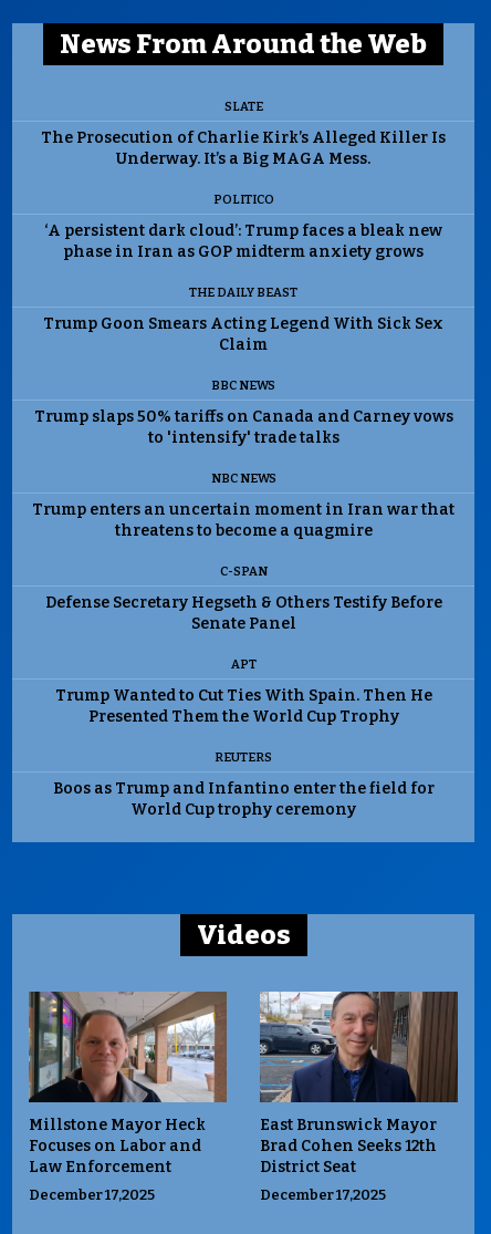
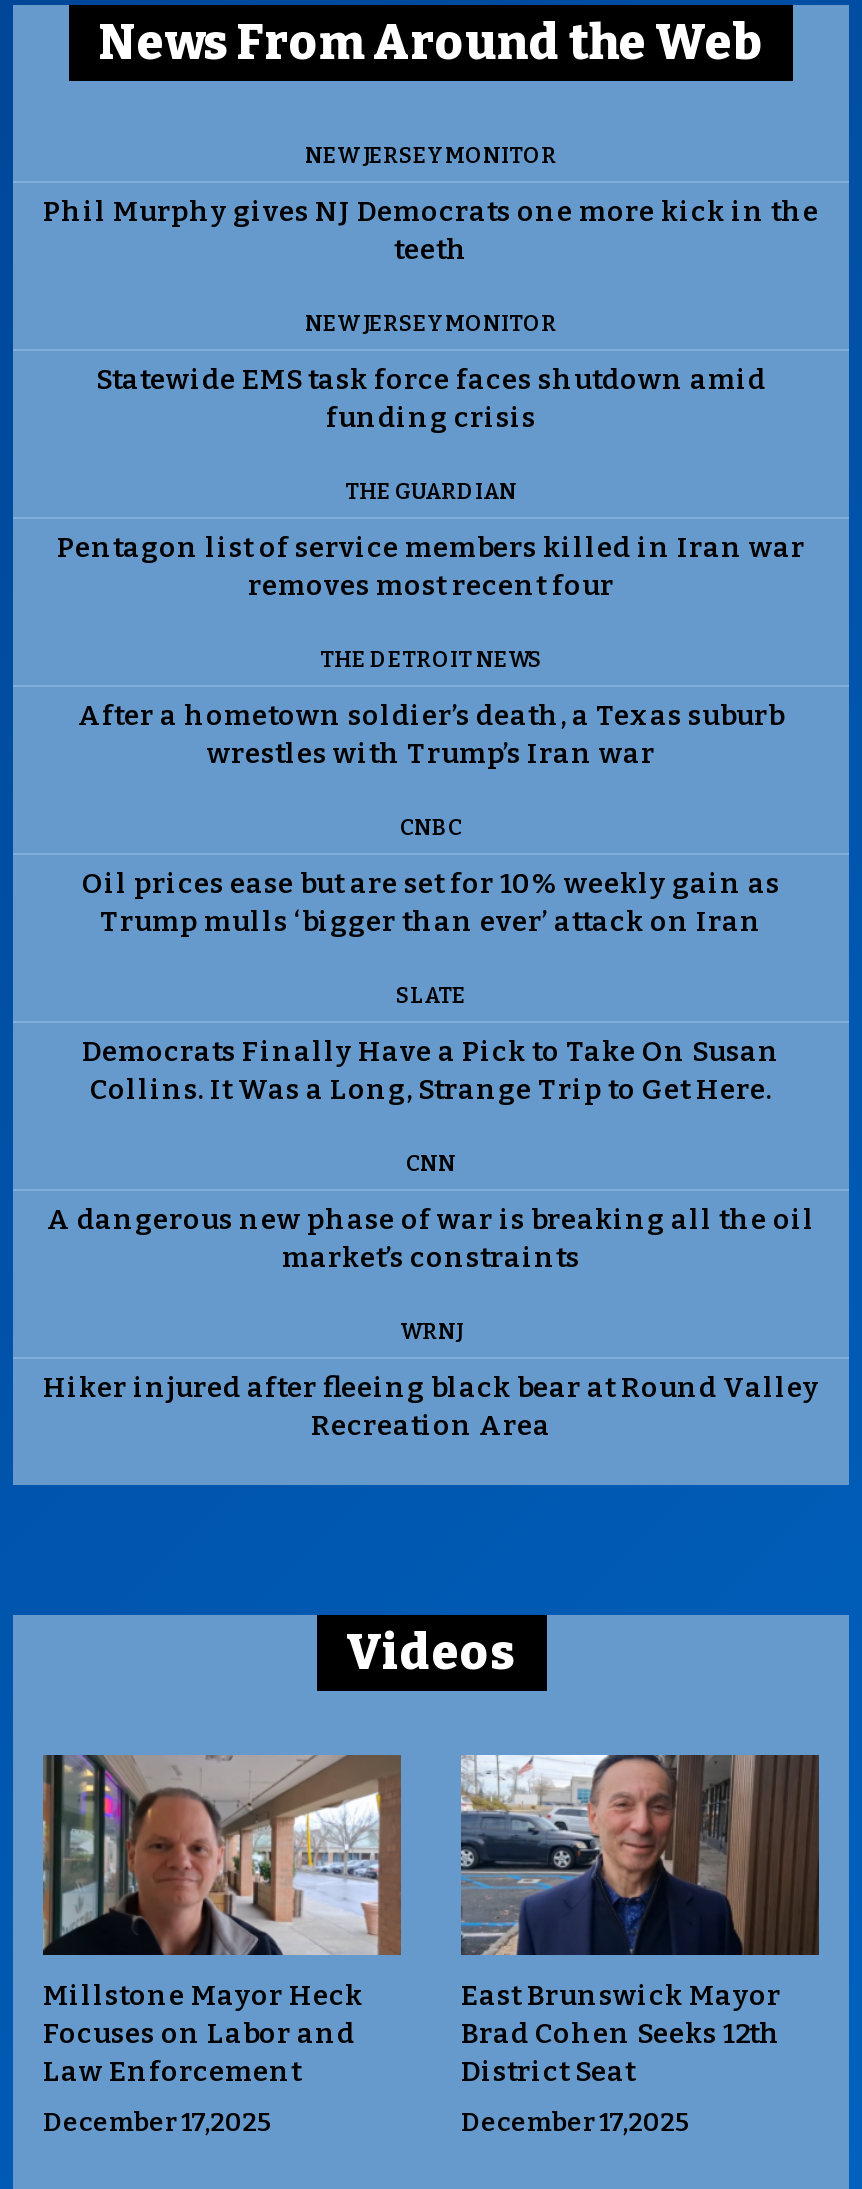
none -> [43,142,819,938] NEW JERSEY MONITOR | Phil Murphy gives NJ Democrats one more kick in the | teeth | NEW JERSEY MONITOR | Statewide EMS task force faces shutdown amid | funding crisis | THE GUARDIAN | Pentagon list of service members killed in Iran war | removes most recent four | THE DETROIT NEWS | After a hometown soldier’s death, a Texas suburb | wrestles with Trump’s Iran war | CNBC | Oil prices ease but are set for 10% weekly gain as | Trump mulls ‘bigger than ever’ attack on Iran
moved [224,99,263,113] -> [396,982,466,1008]: SLATE
[32,128,455,818] The Prosecution of Charlie Kirk’s Alleged Killer Is | Underway. It’s a Big MAGA Mess. | POLITICO | ‘A persistent dark cloud’: Trump faces a bleak new | phase in Iran as GOP midterm anxiety grows | THE DAILY BEAST | Trump Goon Smears Acting Legend With Sick Sex | Claim | BBC NEWS | Trump slaps 50% tariffs on Canada and Carney vows | to 'intensify' trade talks | NBC NEWS | Trump enters an uncertain moment in Iran war that | threatens to become a quagmire | C-SPAN | Defense Secretary Hegseth & Others Testify Before | Senate Panel | APT | Trump Wanted to Cut Ties With Spain. Then He | Presented Them the World Cup Trophy | REUTERS | Boos as Trump and Infantino enter the field for | World Cup trophy ceremony -> [43,1034,819,1442] Democrats Finally Have a Pick to Take On Susan | Collins. It Was a Long, Strange Trip to Get Here. | CNN | A dangerous new phase of war is breaking all the oil | market’s constraints | WRNJ | Hiker injured after fleeing black bear at Round Valley | Recreation Area

